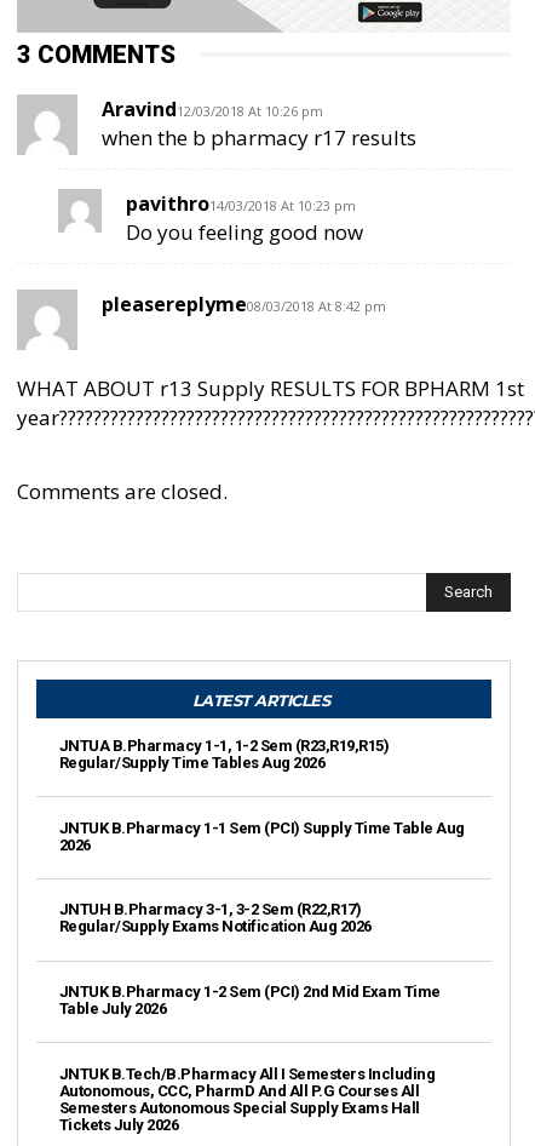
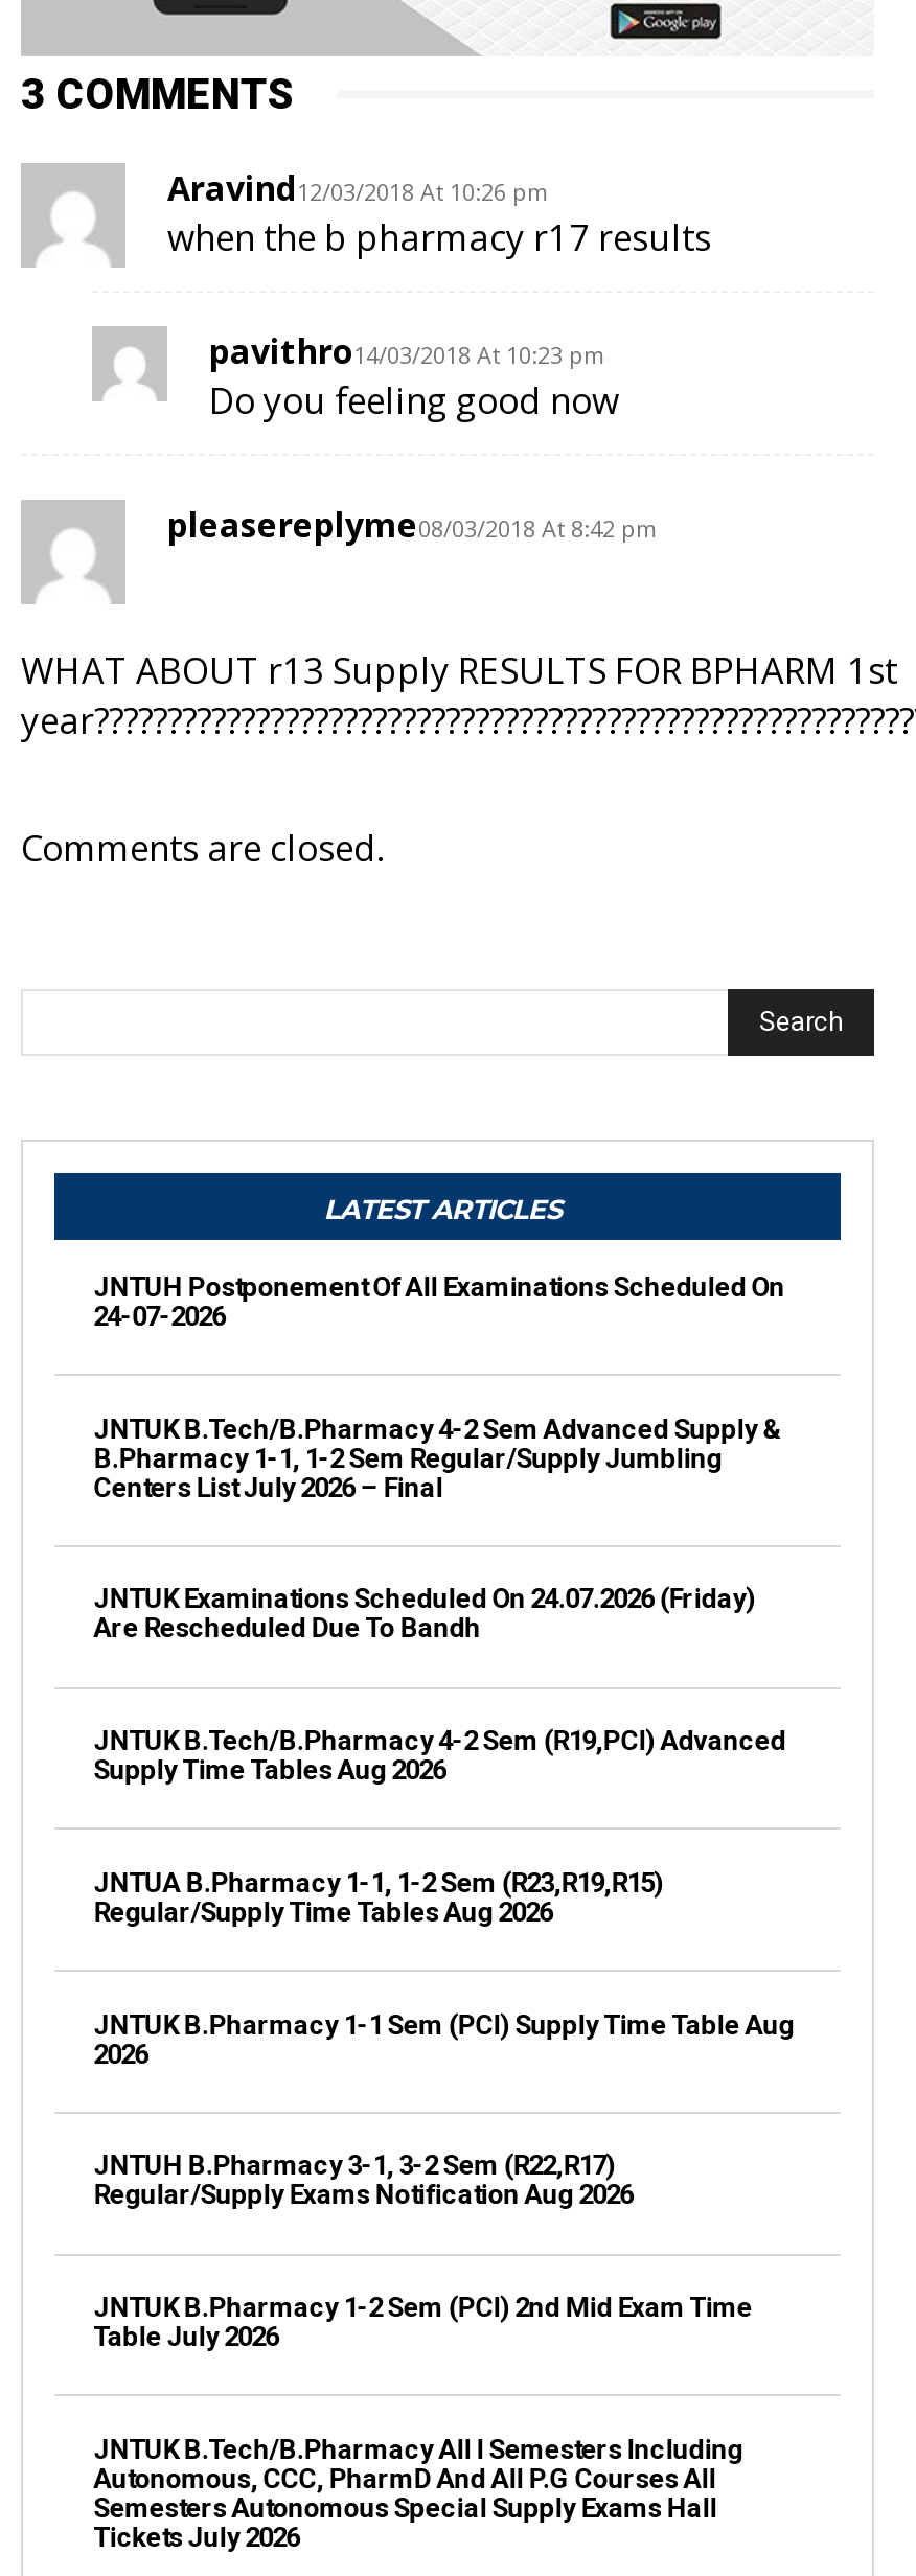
none -> [94,1271,785,1331] JNTUH Postponement Of All Examinations Scheduled On | 24-07-2026
none -> [94,1412,783,1502] JNTUK B.Tech/B.Pharmacy 4-2 Sem Advanced Supply & | B.Pharmacy 1-1, 1-2 Sem Regular/Supply Jumbling | Centers List July 2026 – Final
none -> [94,1583,756,1644] JNTUK Examinations Scheduled On 24.07.2026 (Friday) | Are Rescheduled Due To Bandh
none -> [94,1725,786,1786] JNTUK B.Tech/B.Pharmacy 4-2 Sem (R19,PCI) Advanced | Supply Time Tables Aug 2026

